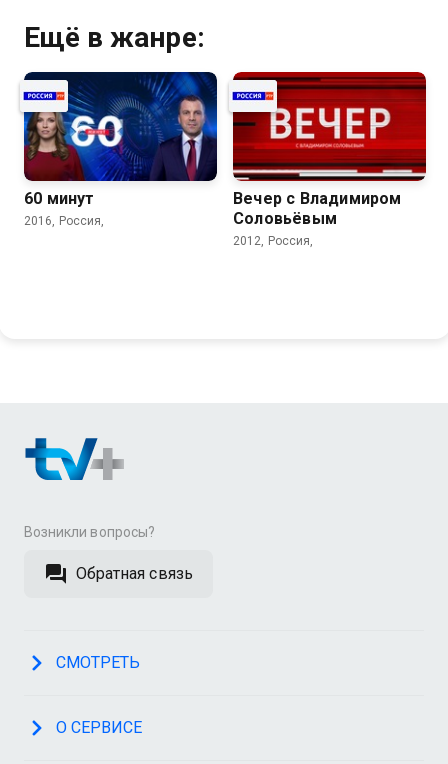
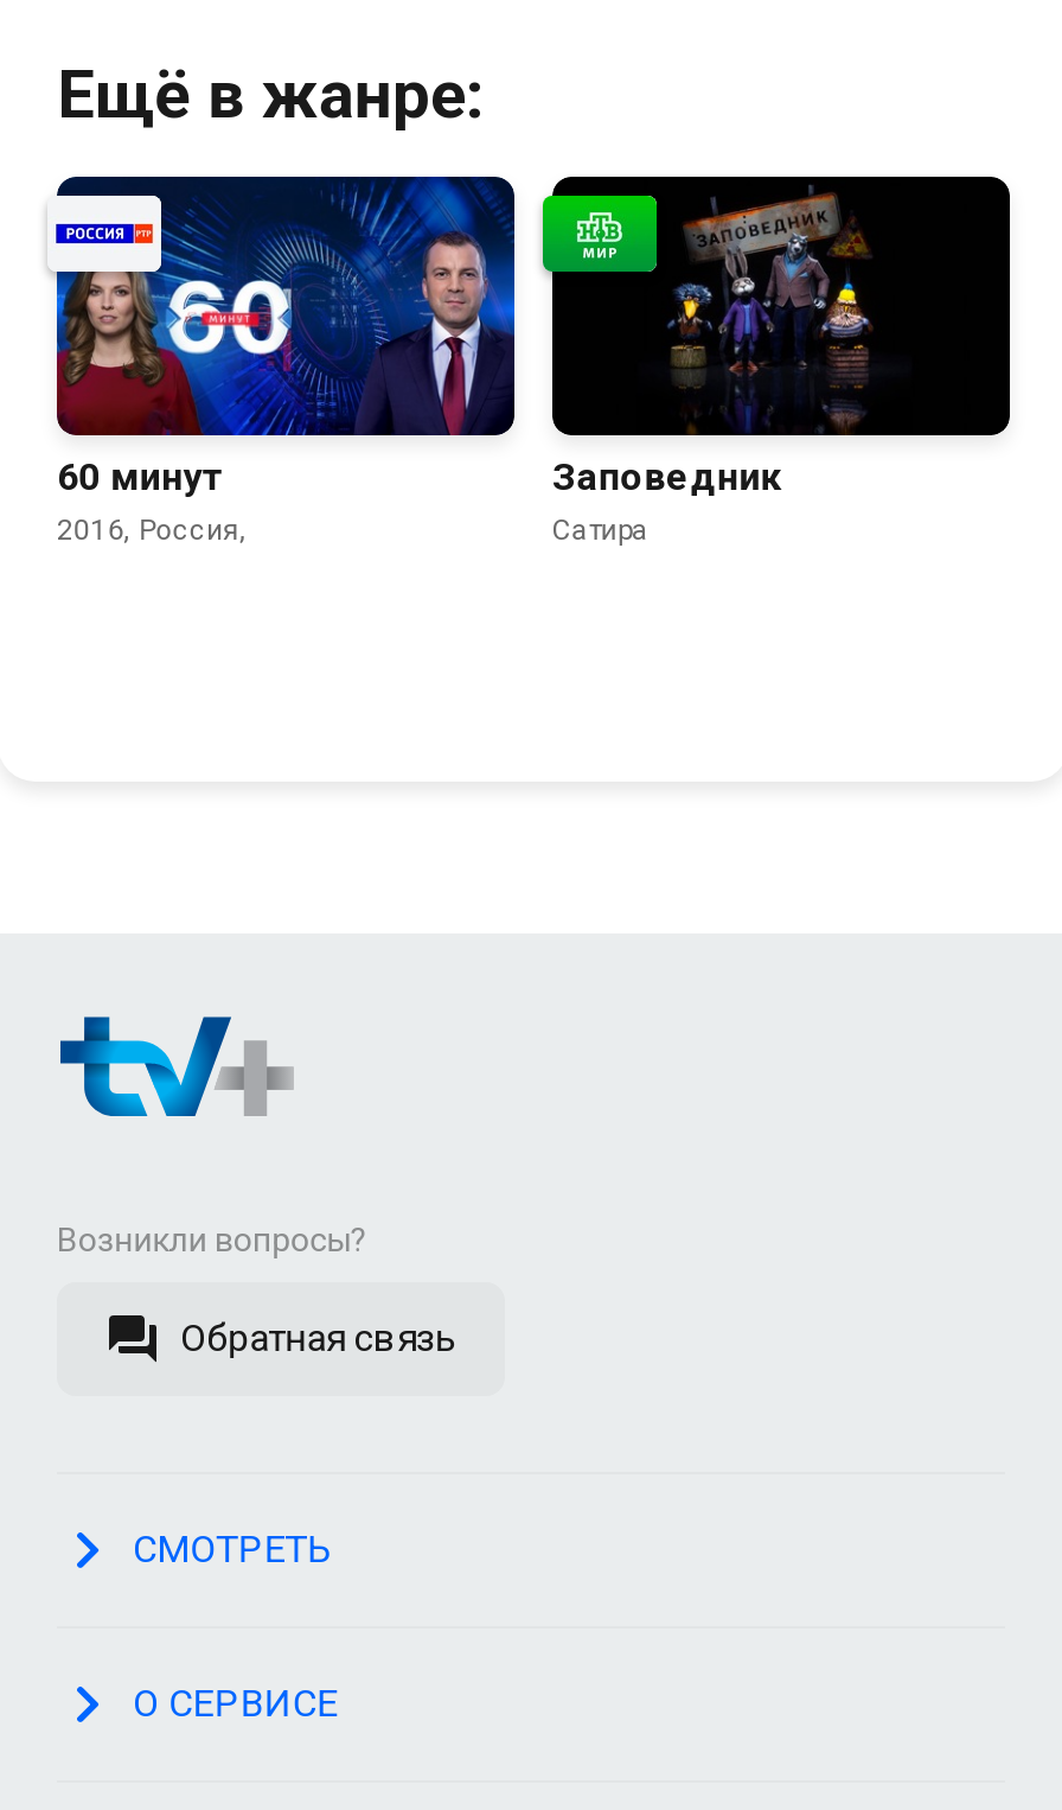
[229,71,427,248] [image] | Вечер с Владимиром | Соловьёвым | 2012, Россия, -> [540,174,1012,546] [image] | Заповедник | Сатира

